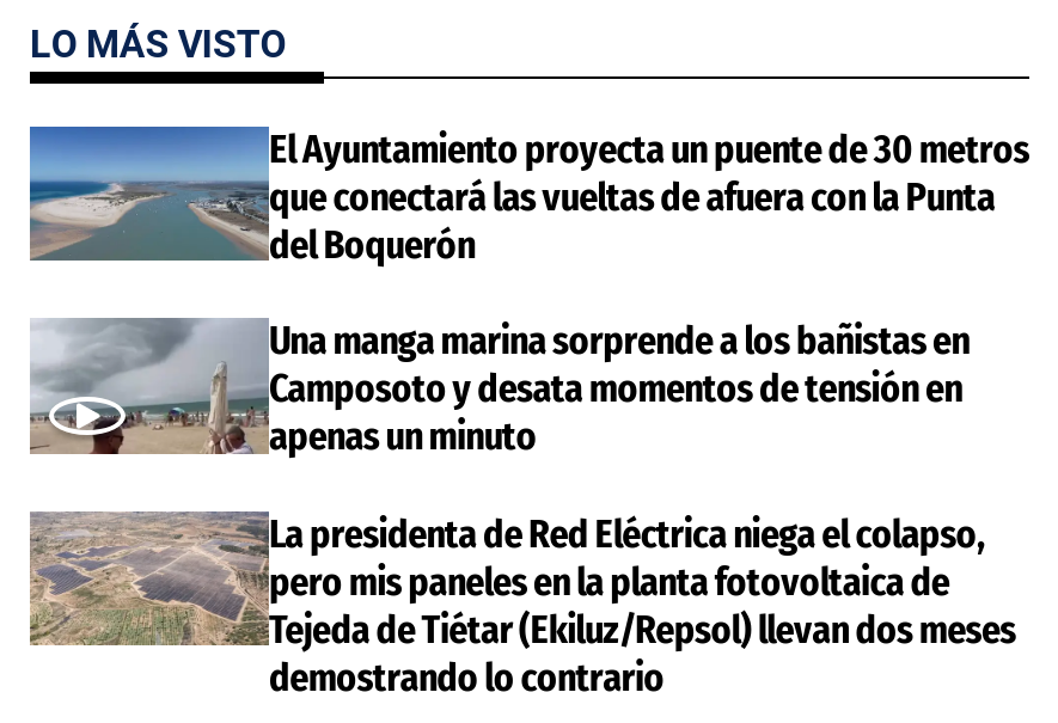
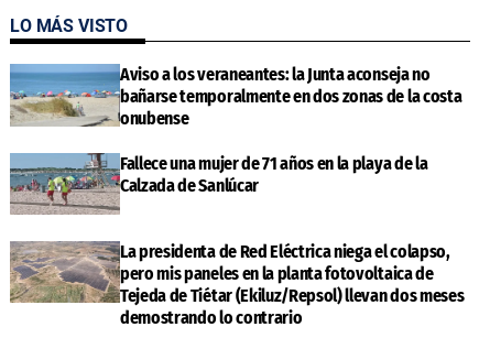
[27,127,1029,269] [image] | El Ayuntamiento proyecta un puente de 30 metros | que conectará las vueltas de afuera con la Punta | del Boquerón -> [10,64,462,129] [image] | Aviso a los veraneantes: la Junta aconseja no | bañarse temporalmente en dos zonas de la costa | onubense
[32,318,969,461] [image] | Una manga marina sorprende a los bañistas en | Camposoto y desata momentos de tensión en | apenas un minuto -> [10,153,428,214] [image] | Fallece una mujer de 71 años en la playa de la | Calzada de Sanlúcar

